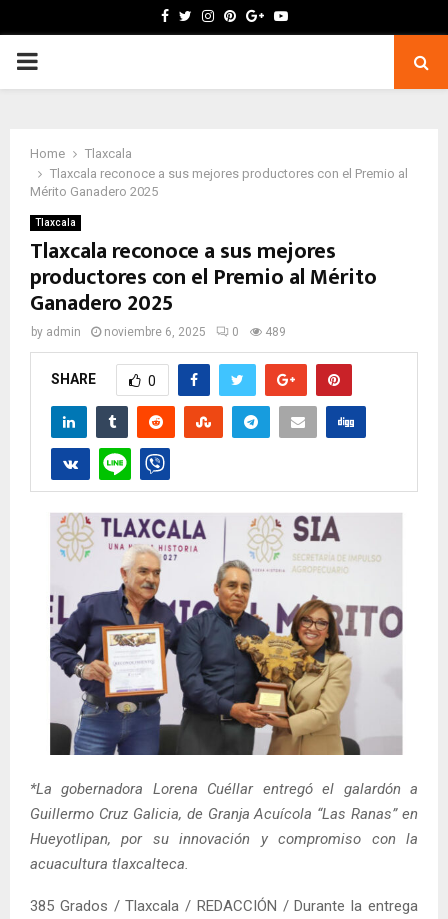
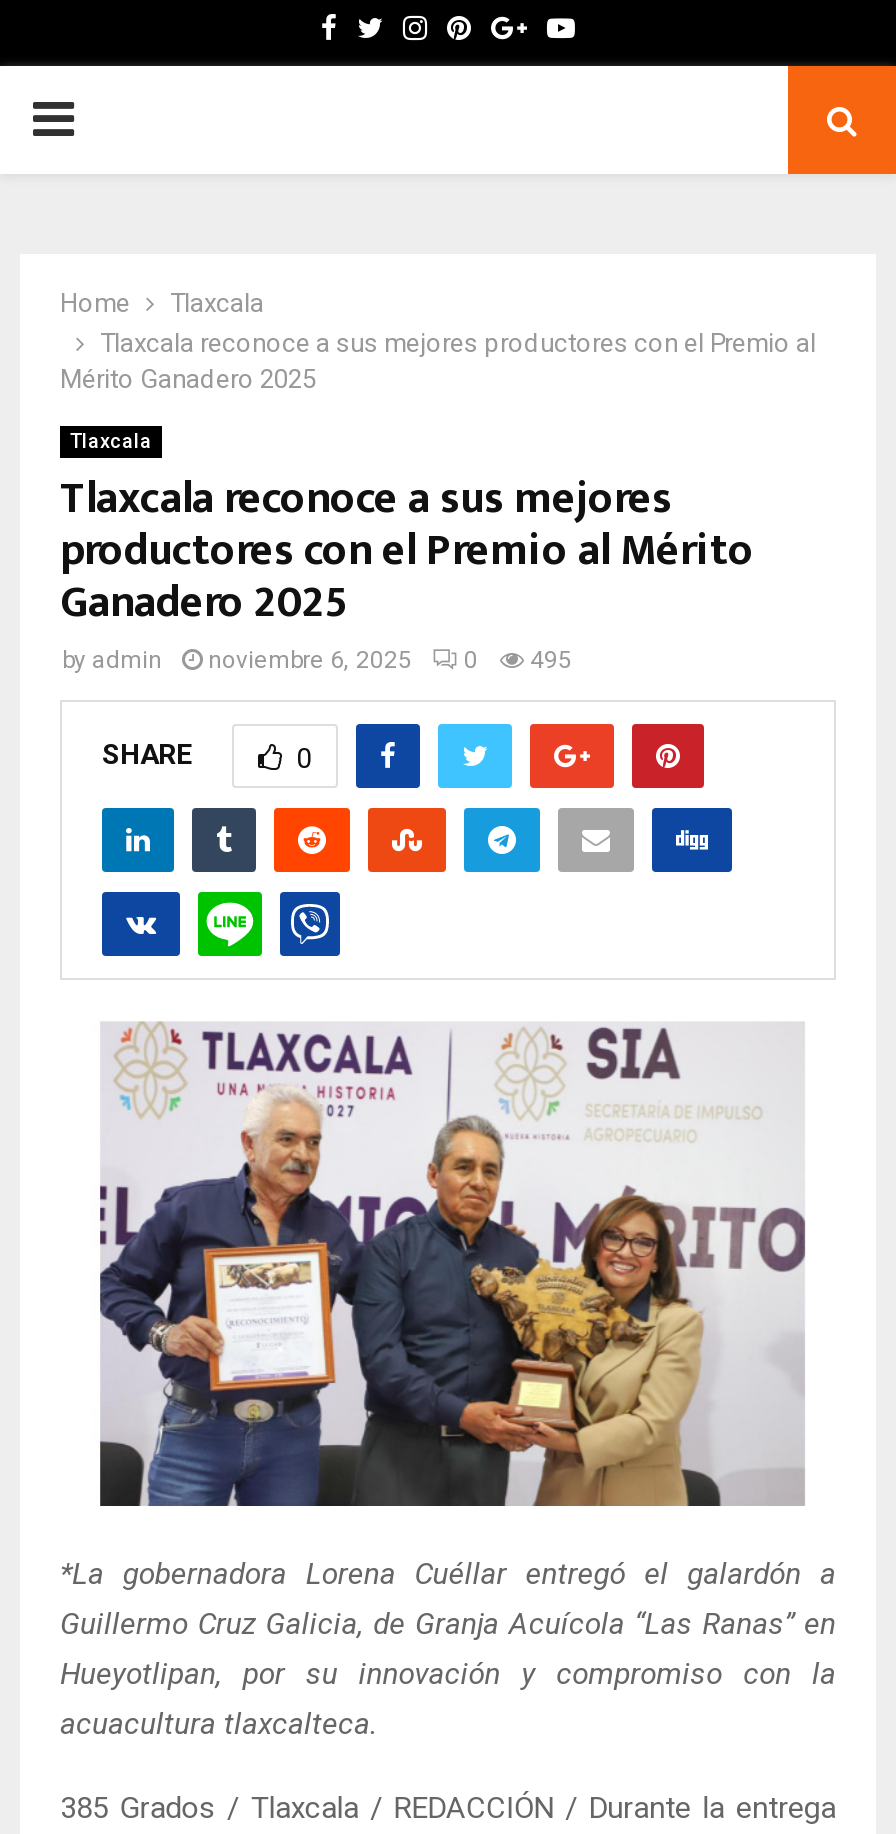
[31,325,286,339] by admin noviembre 6, 2025 0 489 -> [62,646,572,674] by admin noviembre 6, 2025 0 495

